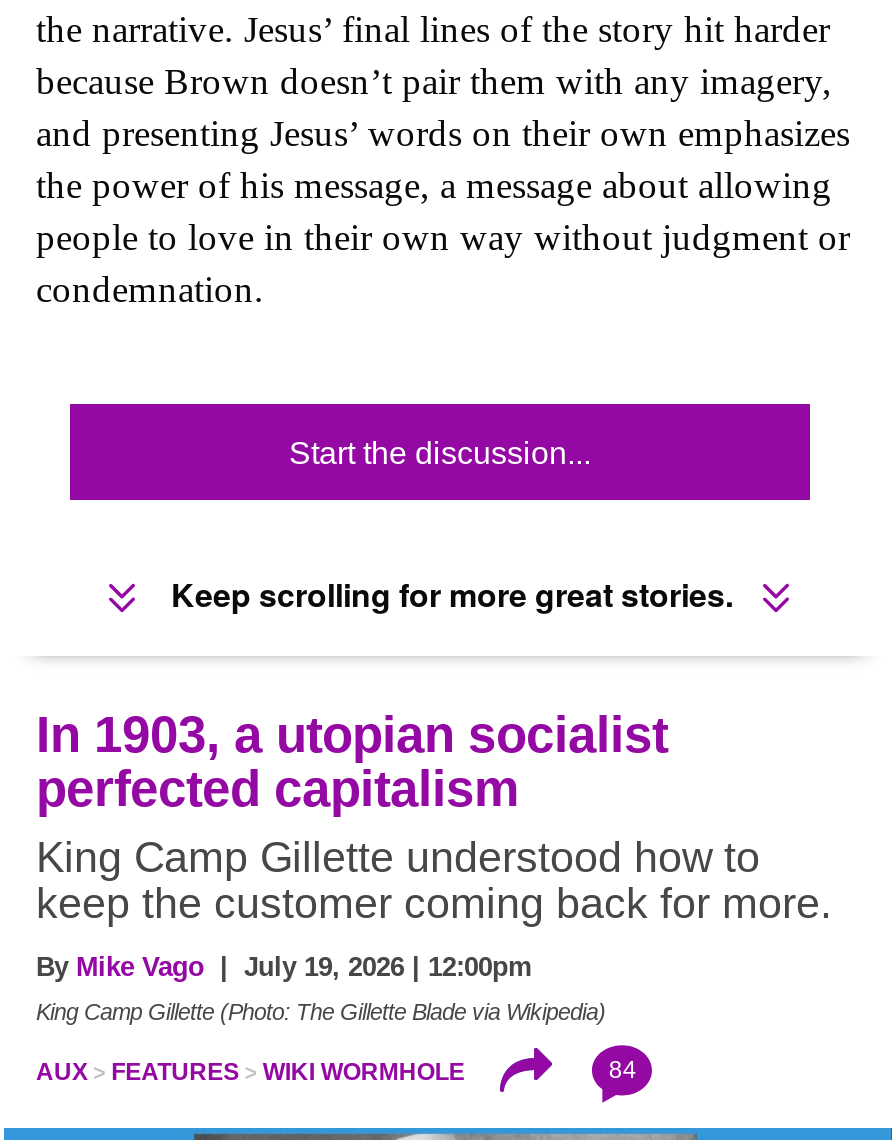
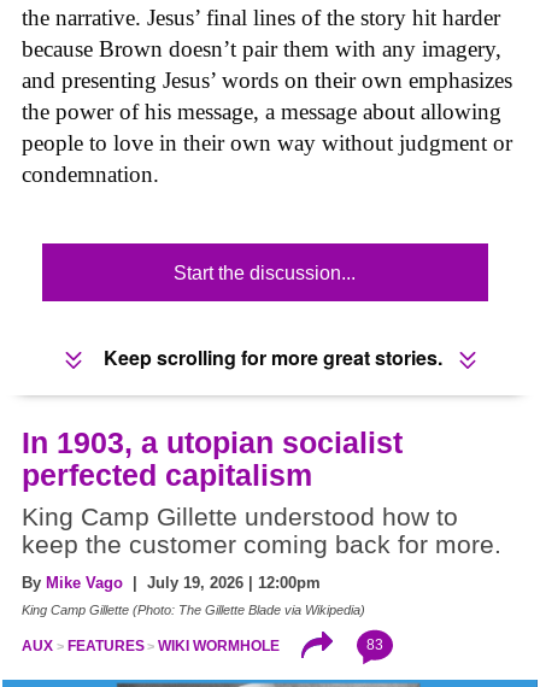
[609,1057,637,1085] 84 -> [367,637,384,654] 83

